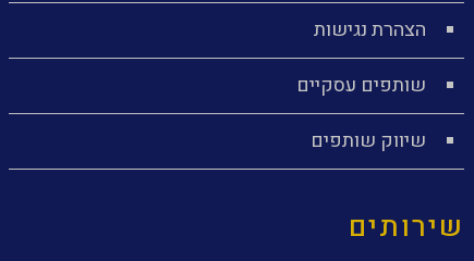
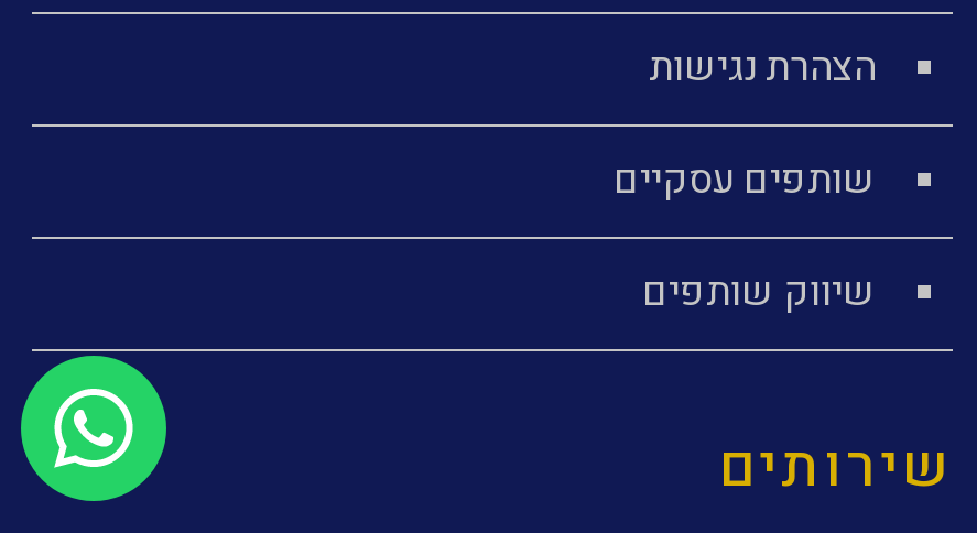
none -> [19,353,169,503] [image]

